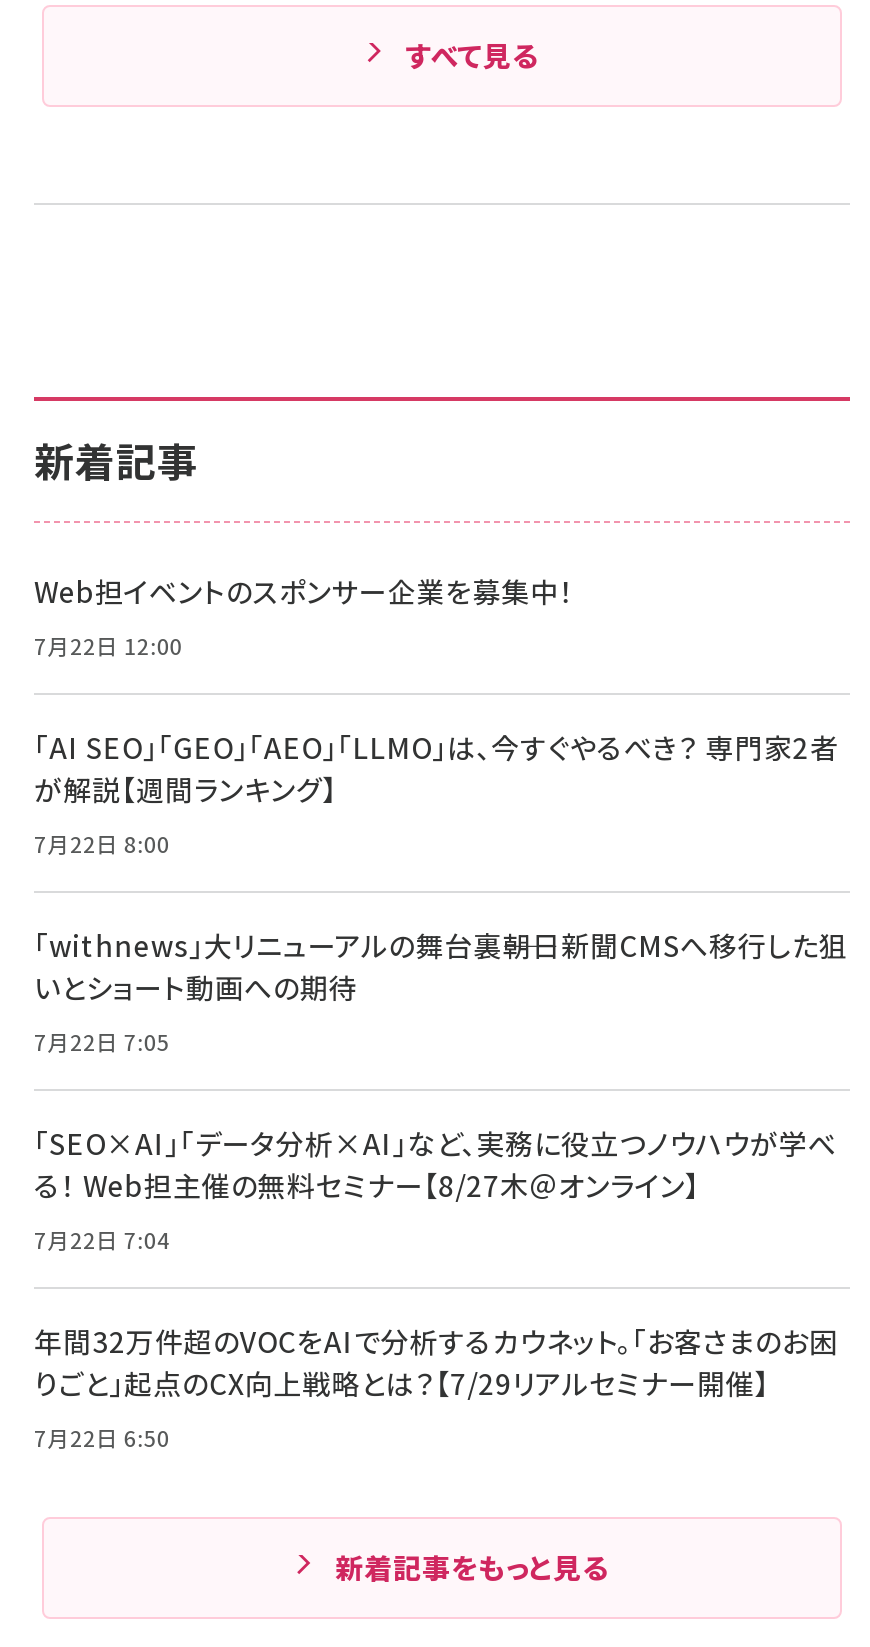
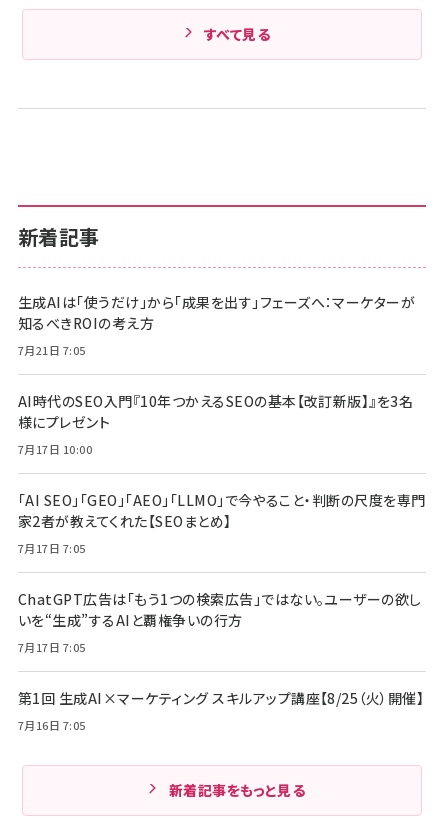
[34,571,574,661] Web担イベントのスポンサー企業を募集中！ | 7月22日 12:00 -> [18,292,415,358] 生成AIは「使うだけ」から「成果を出す」フェーズへ：マーケターが | 知るべきROIの考え方 | 7月21日 7:05
[34,727,838,859] 「AI SEO」「GEO」「AEO」「LLMO」は、今すぐやるべき？ 専門家2者 | が解説【週間ランキング】 | 7月22日 8:00 -> [18,391,413,457] AI時代のSEO入門『10年つかえるSEOの基本【改訂新版】』を3名 | 様にプレゼント | 7月17日 10:00
[34,925,848,1057] 「withnews」大リニューアルの舞台裏――朝日新聞CMSへ移行した狙 | いとショート動画への期待 | 7月22日 7:05 -> [18,490,426,556] 「AI SEO」「GEO」「AEO」「LLMO」で今やること・判断の尺度を専門 | 家2者が教えてくれた【SEOまとめ】 | 7月17日 7:05
[34,1123,837,1255] 「SEO×AI」「データ分析×AI」など、実務に役立つノウハウが学べ | る！ Web担主催の無料セミナー【8/27木＠オンライン】 | 7月22日 7:04 -> [18,589,422,655] ChatGPT広告は「もう1つの検索広告」ではない。ユーザーの欲し | いを“生成”するAIと覇権争いの行方 | 7月17日 7:05
[34,1321,838,1453] 年間32万件超のVOCをAIで分析するカウネット。「お客さまのお困 | りごと」起点のCX向上戦略とは？【7/29リアルセミナー開催】 | 7月22日 6:50 -> [18,688,424,733] 第1回 生成AI×マーケティング スキルアップ講座【8/25（火）開催】 | 7月16日 7:05

